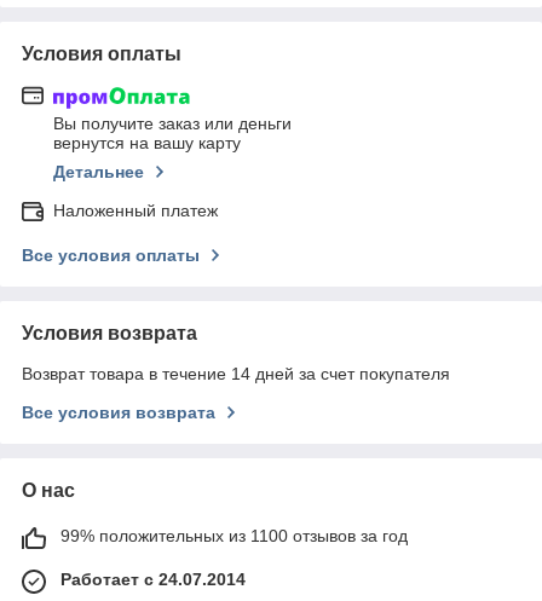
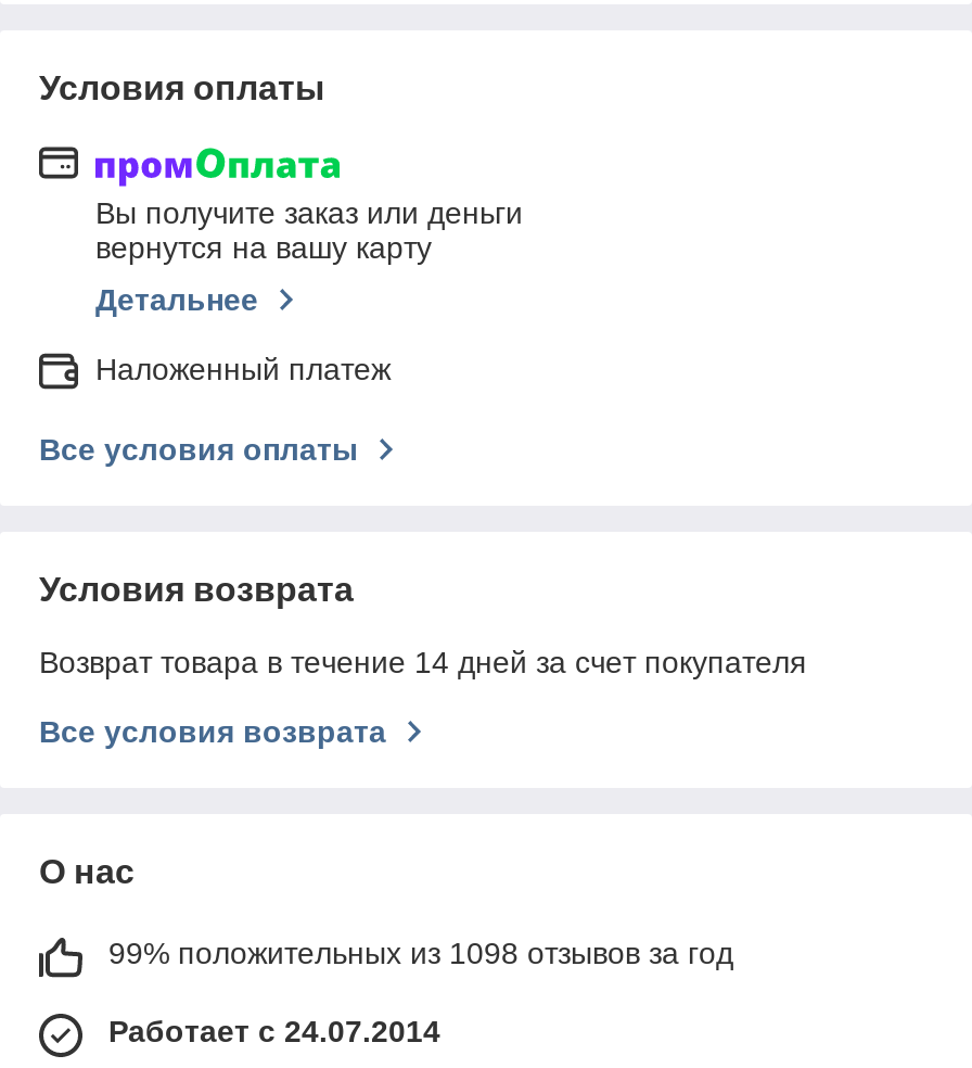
[60,527,408,546] 99% положительных из 1100 отзывов за год -> [108,937,733,971] 99% положительных из 1098 отзывов за год

